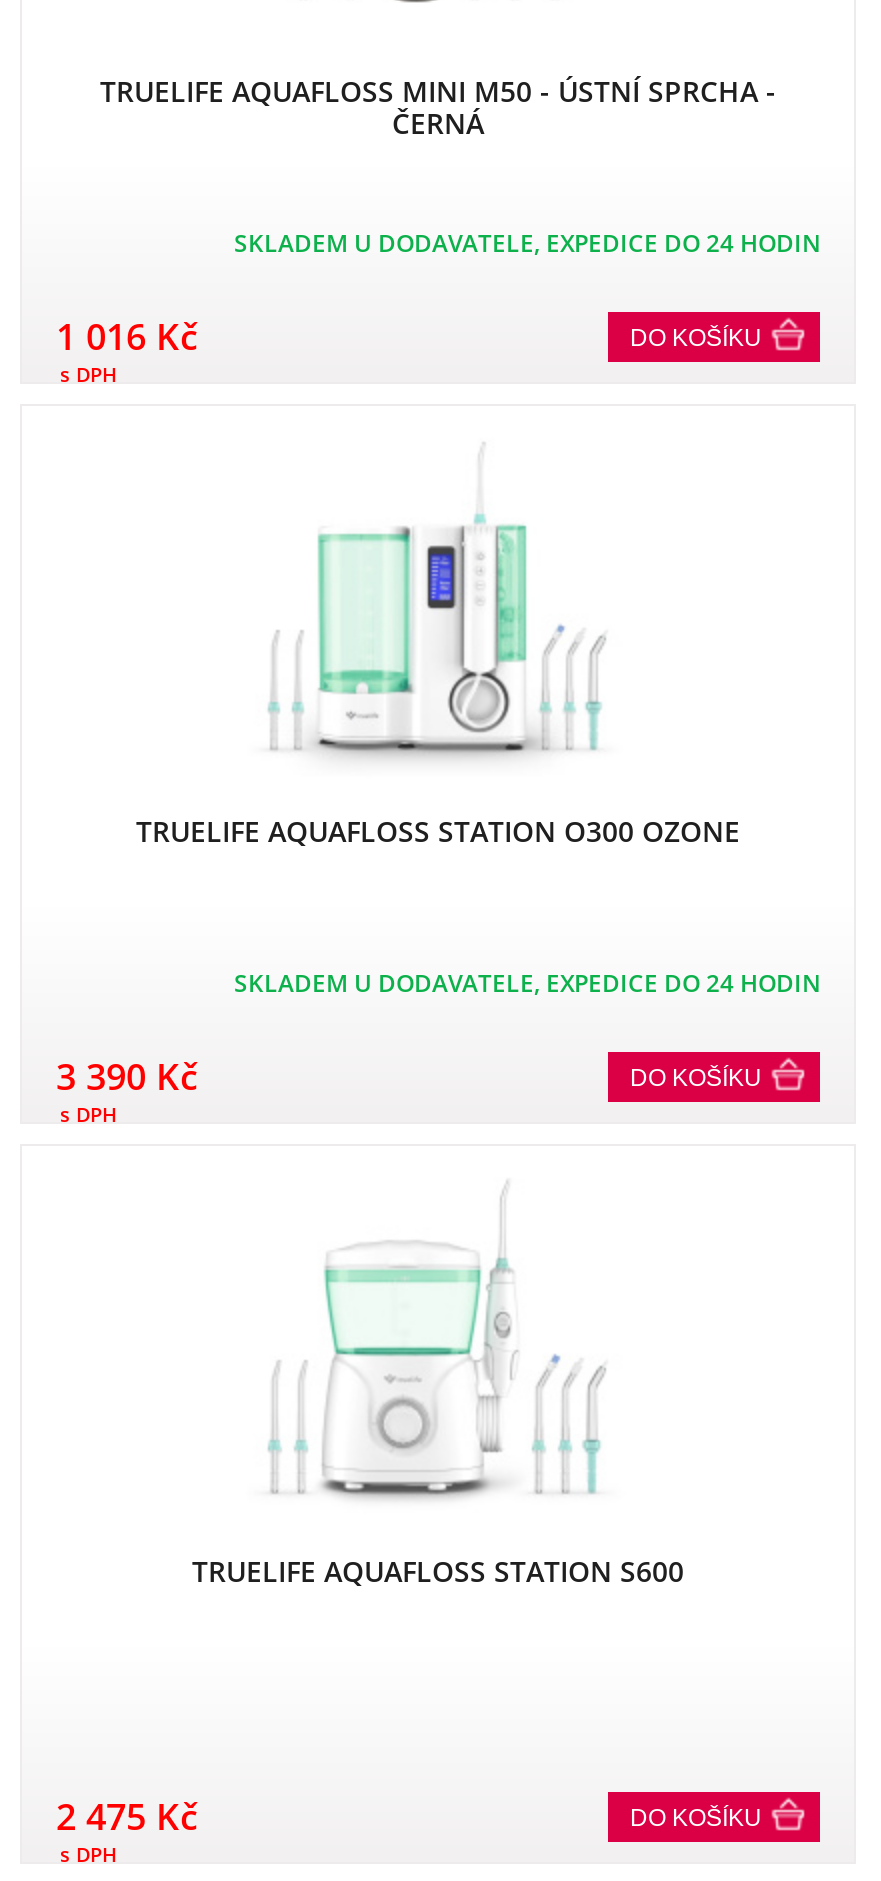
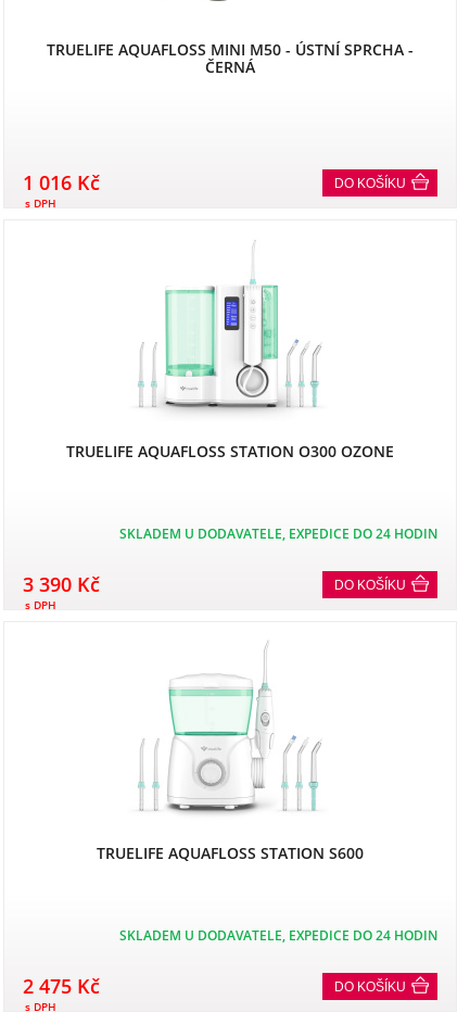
[234,226,820,260] SKLADEM U DODAVATELE, EXPEDICE DO 24 HODIN -> none
none -> [119,926,437,945] SKLADEM U DODAVATELE, EXPEDICE DO 24 HODIN

